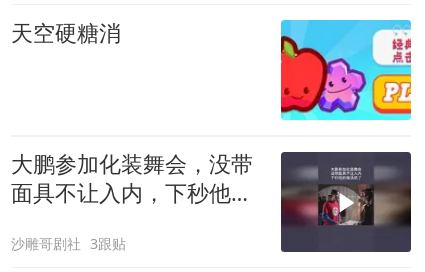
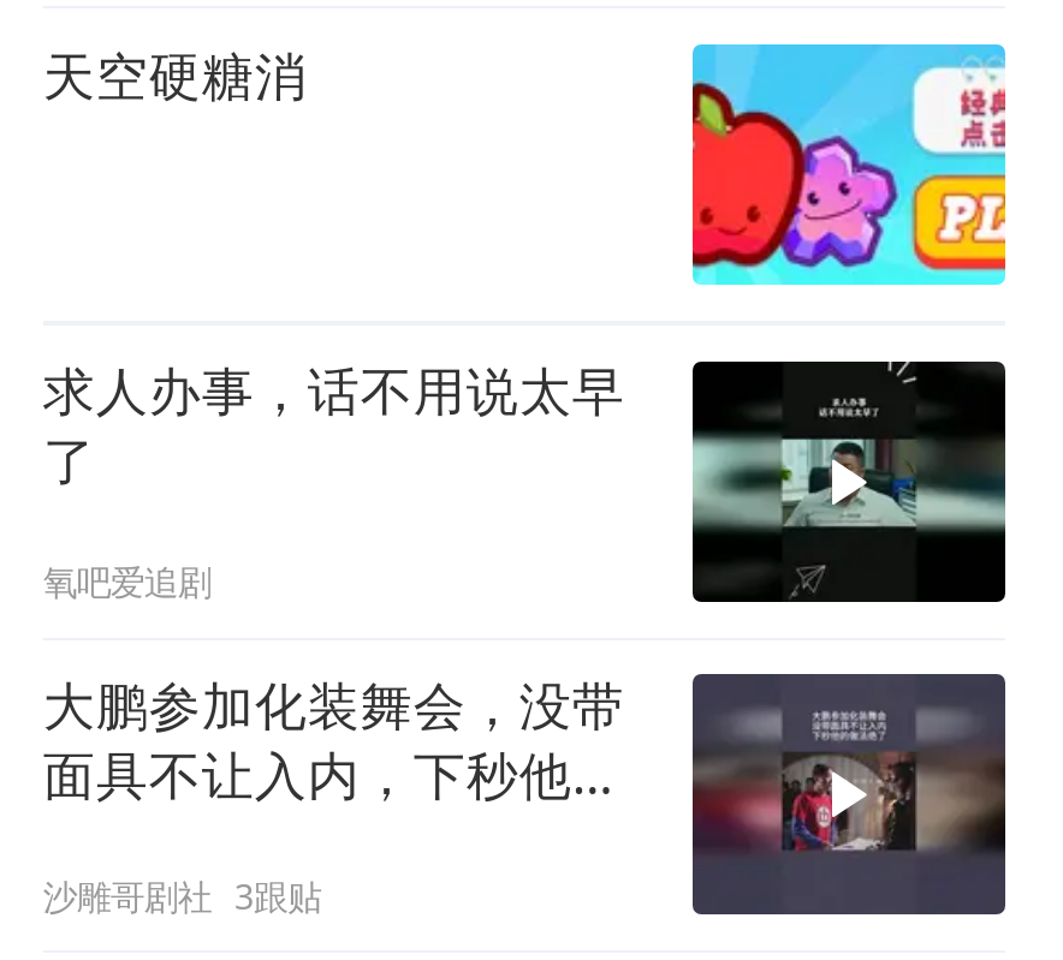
none -> [43,355,1008,604] [image] | 求人办事，话不用说太早 | 了 | 氧吧爱追剧

